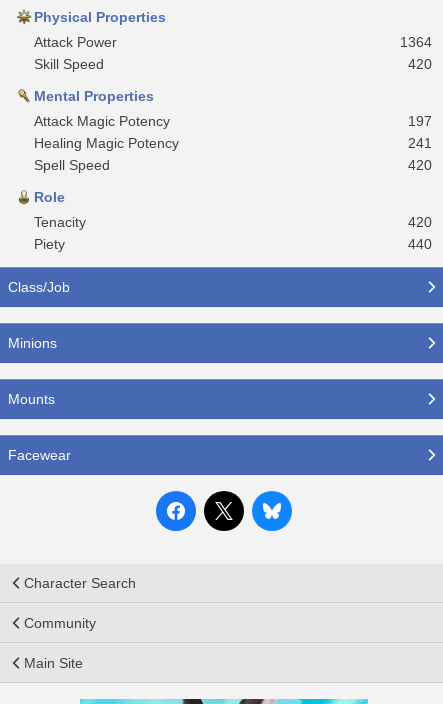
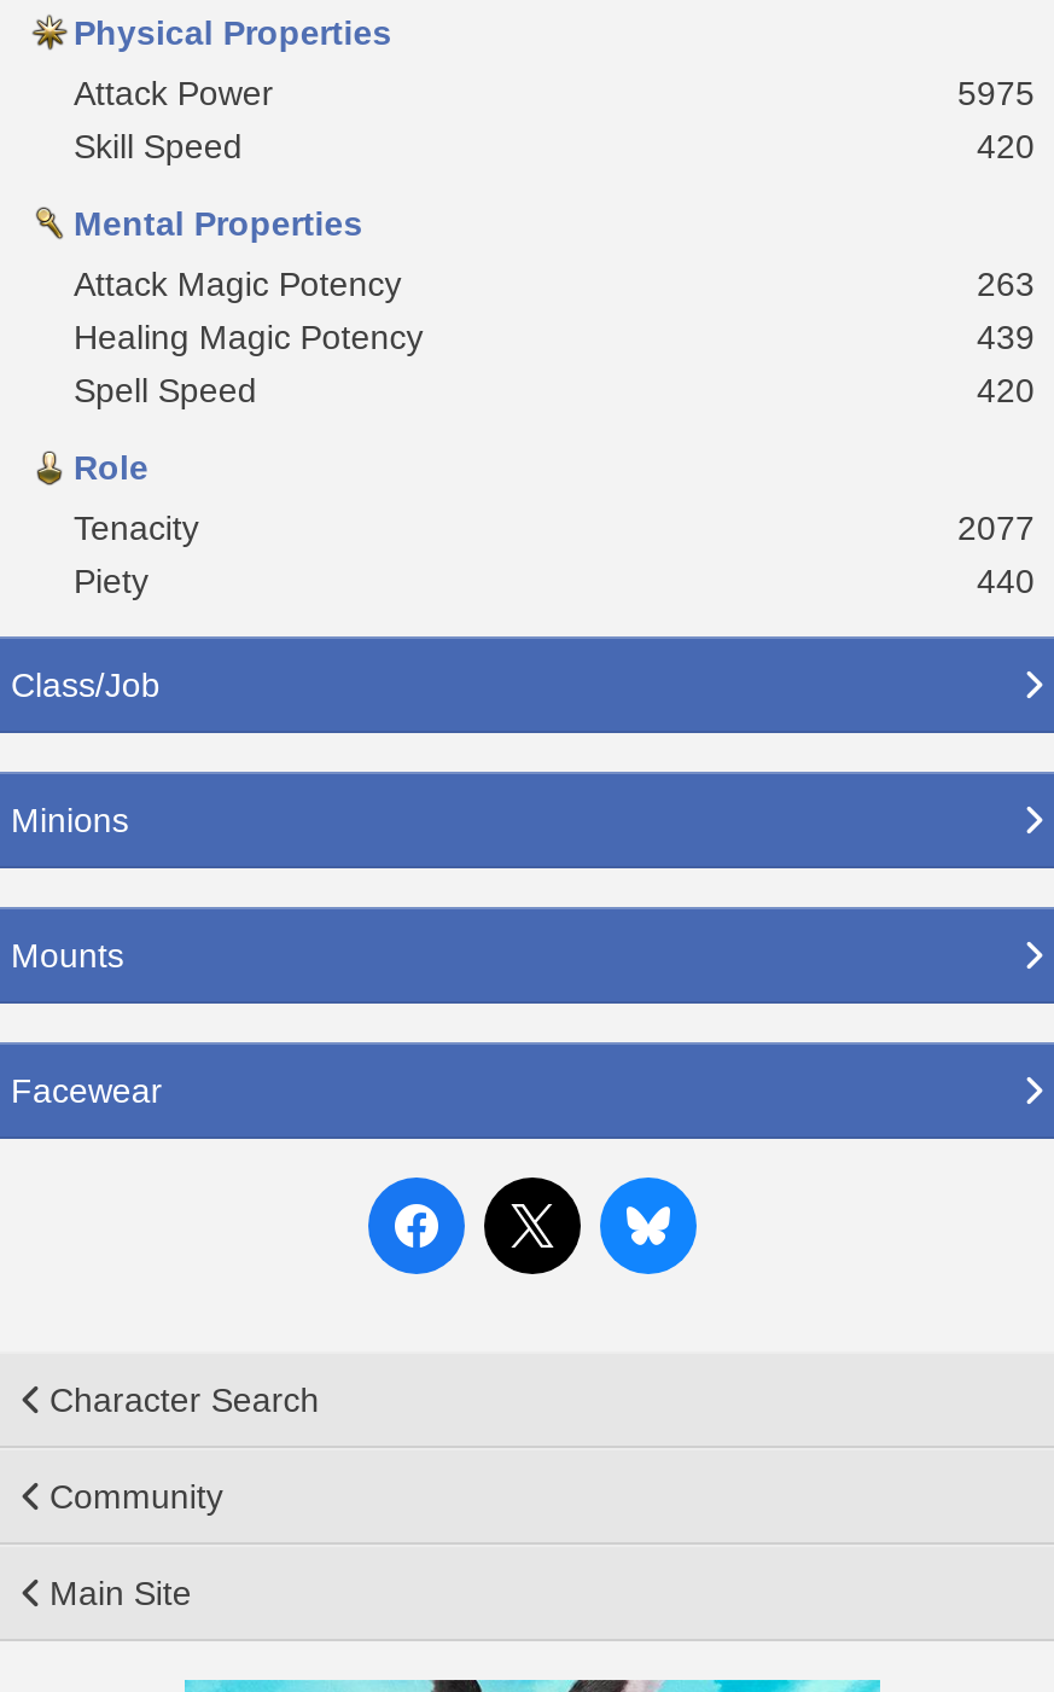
[400,34,432,50] 1364 -> [957,73,1035,111] 5975
[408,113,432,129] 197 -> [977,264,1035,302] 263
[408,135,432,151] 241 -> [977,317,1035,355] 439
[408,214,432,230] 420 -> [957,507,1035,546] 2077

